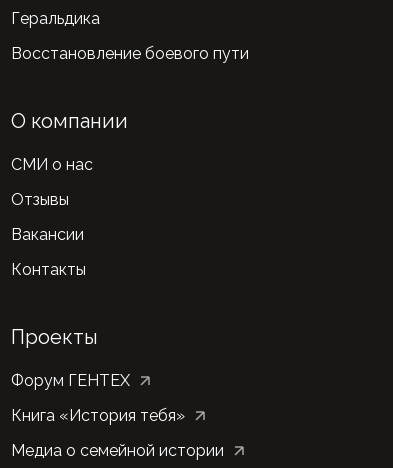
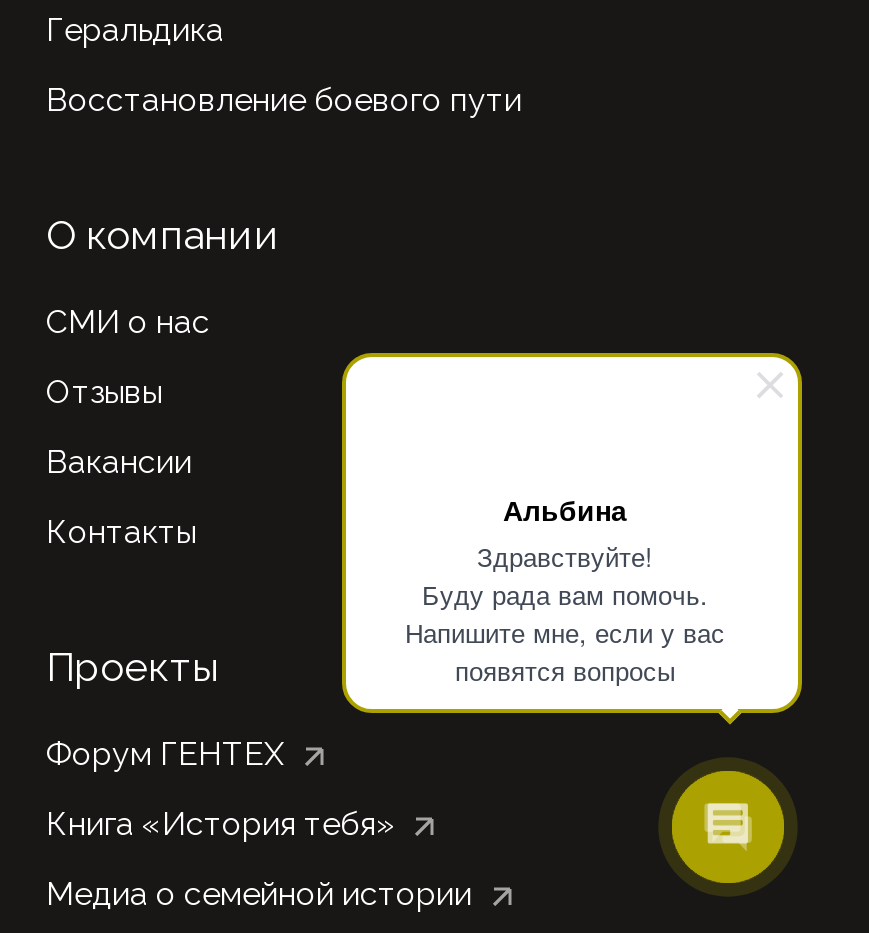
none -> [340,352,804,726] [image] | Альбина | Здравствуйте! | Буду рада вам помочь. | Напишите мне, если у вас | появятся вопросы
none -> [662,762,794,892] [image]

